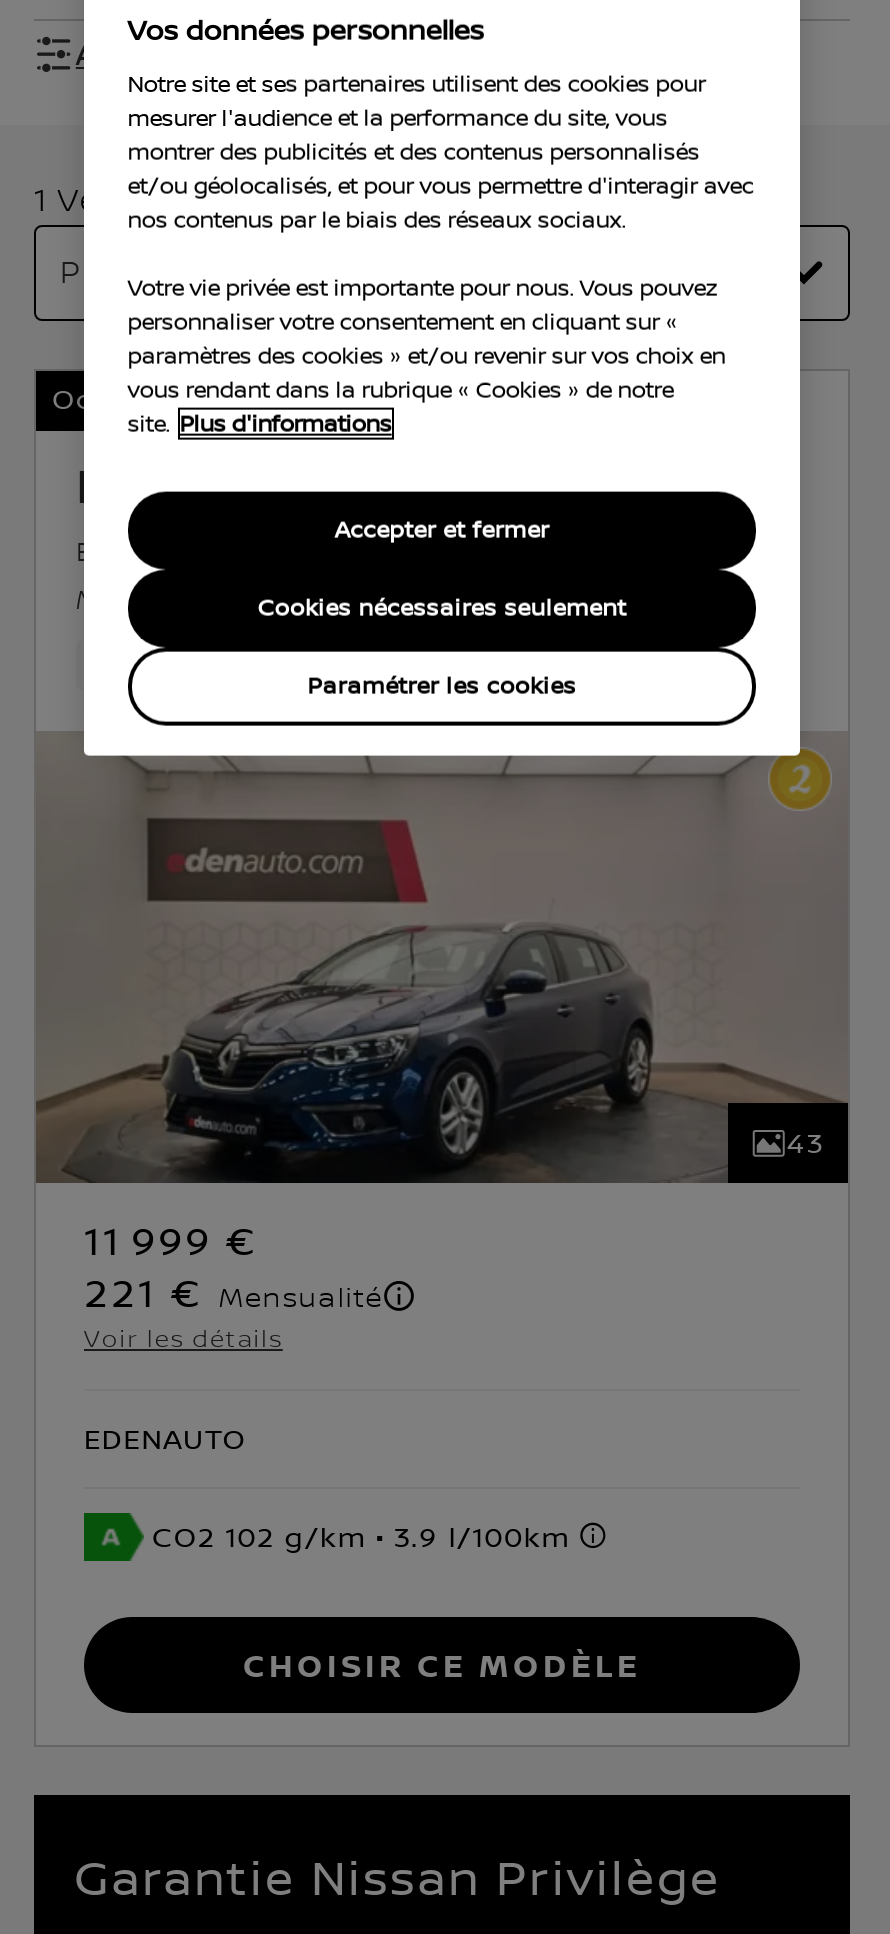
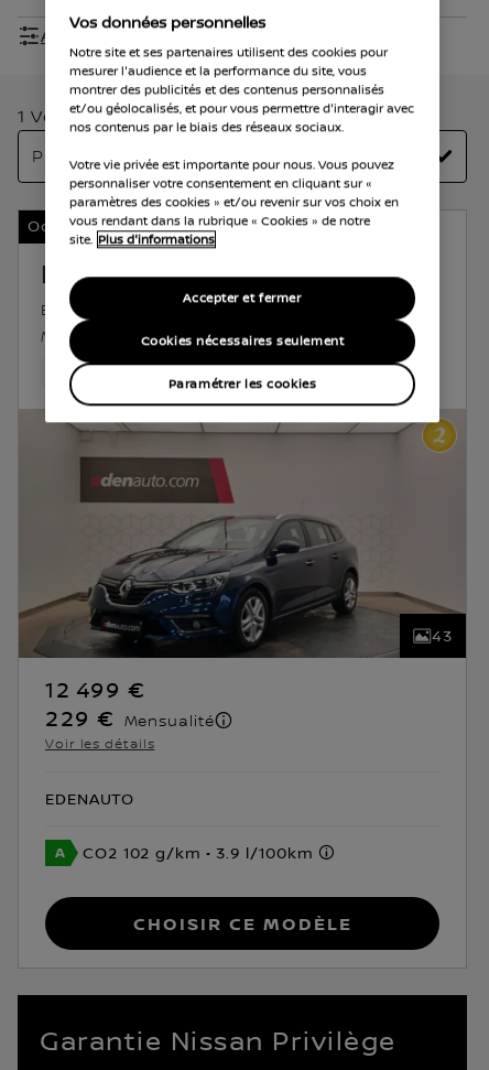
[84,1212,258,1266] 11 999 € -> [45,674,145,704] 12 499 €
[84,1264,383,1318] 221 € Mensualité -> [45,702,214,732] 229 € Mensualité

